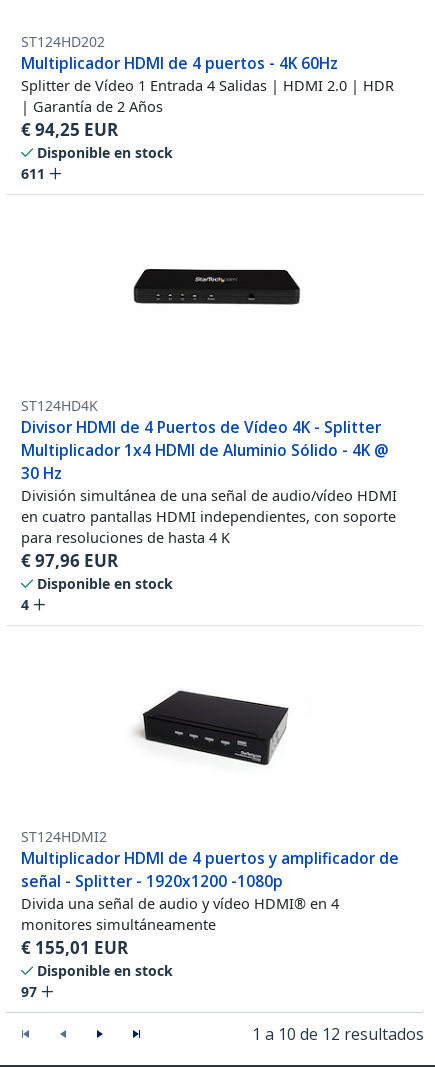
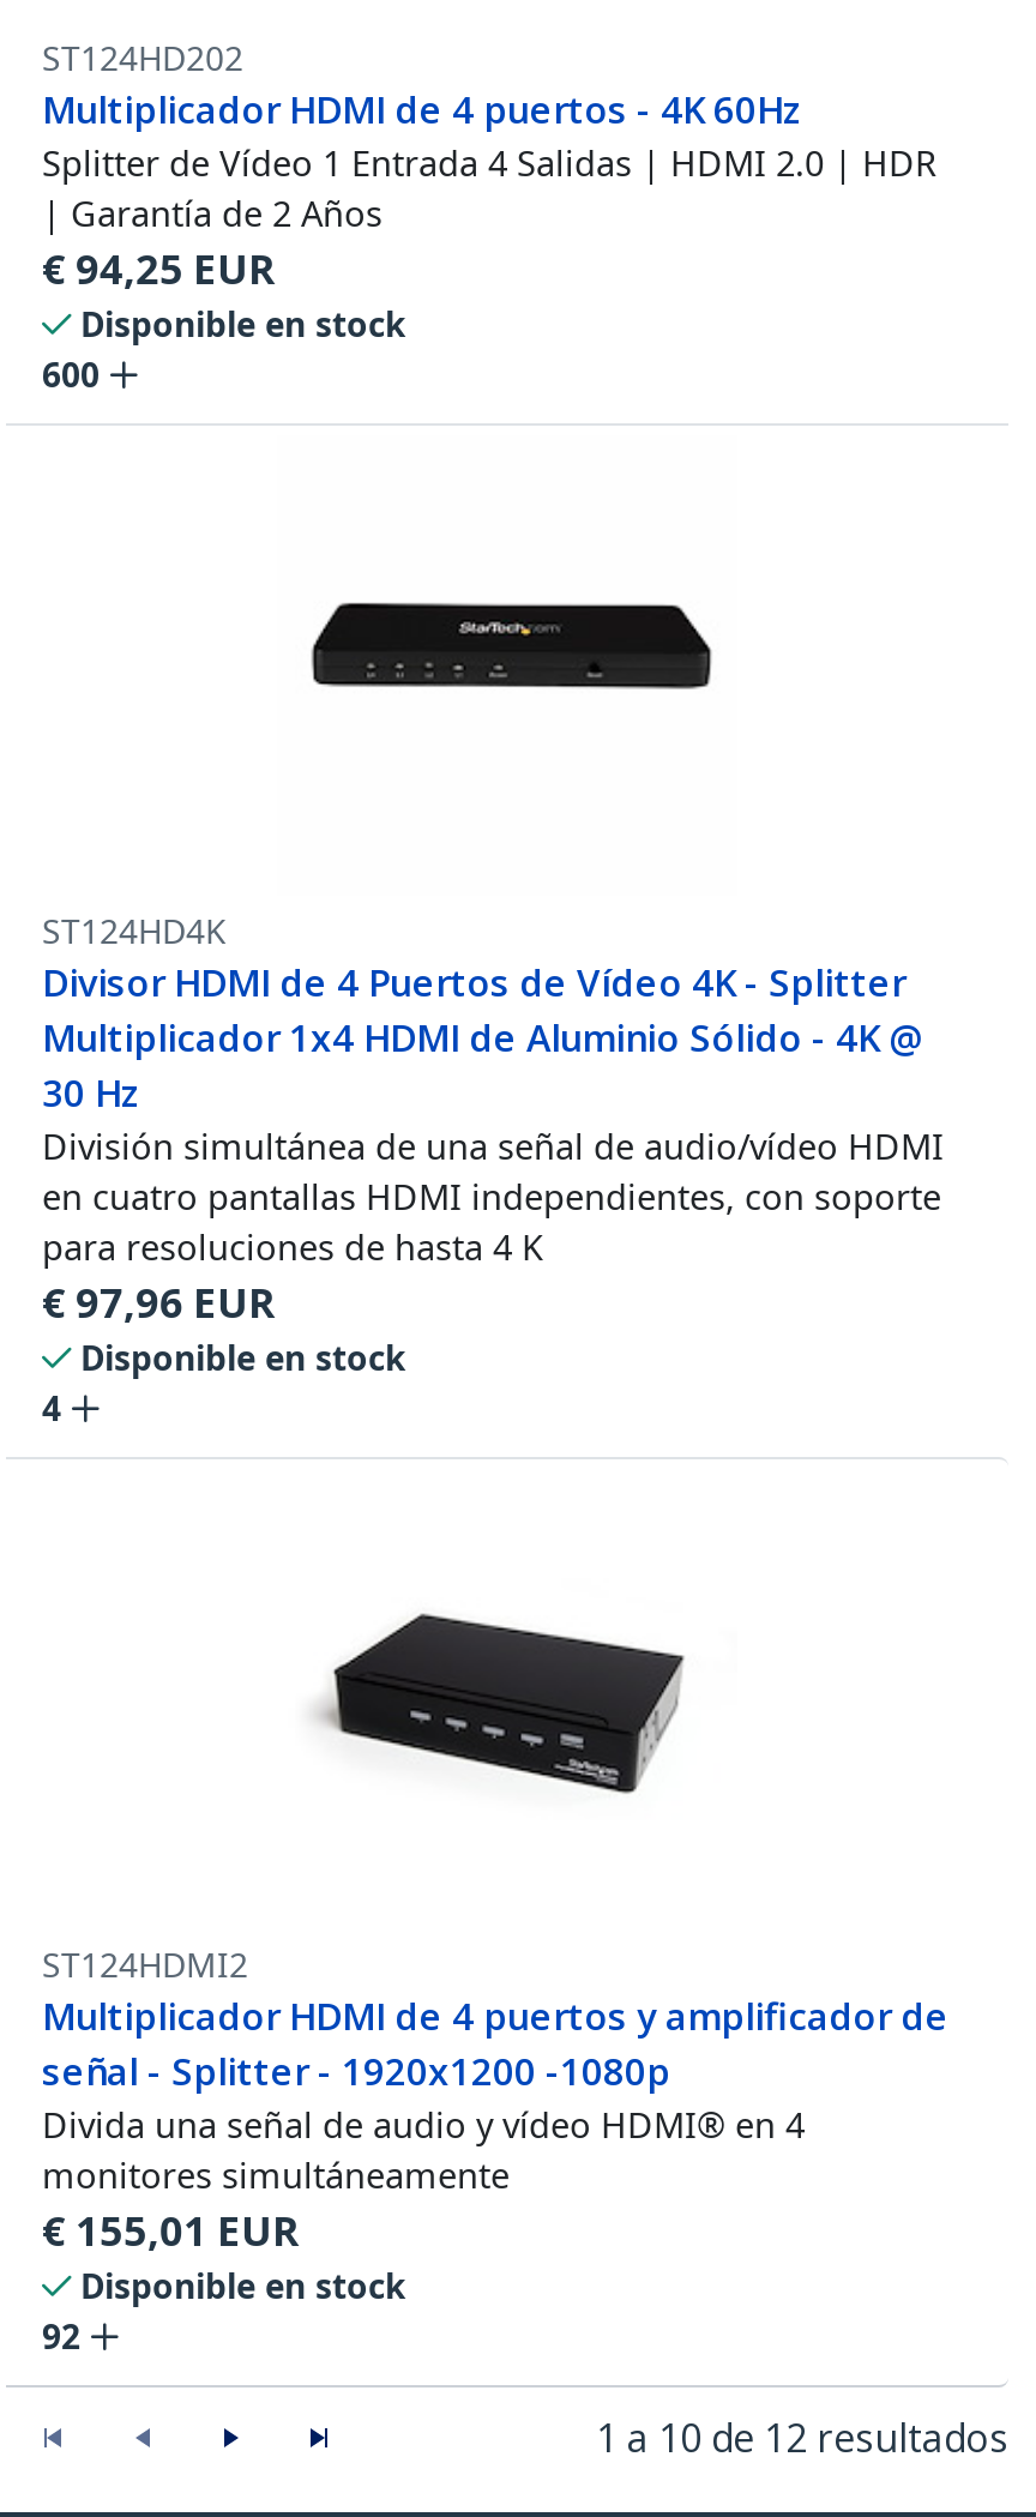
[21,164,45,183] 611 -> [42,352,100,397] 600
[21,982,37,1001] 97 -> [42,2313,80,2359] 92

